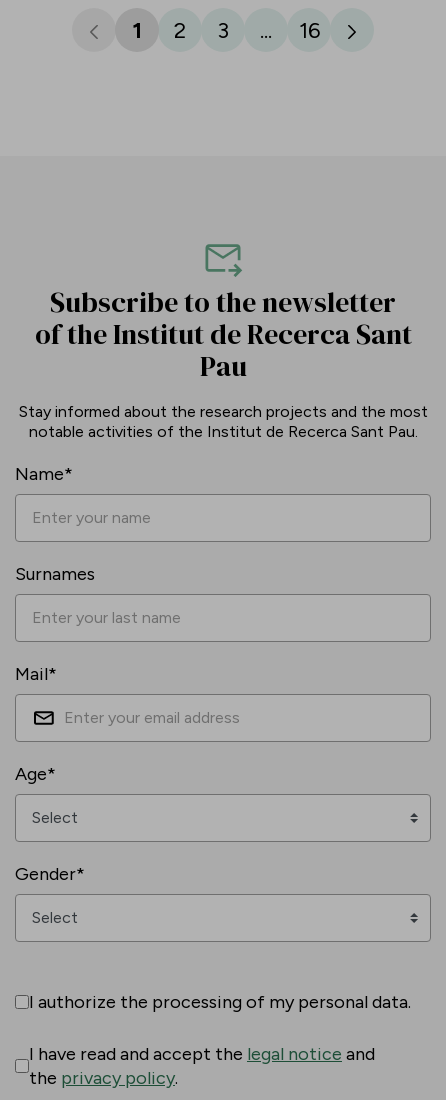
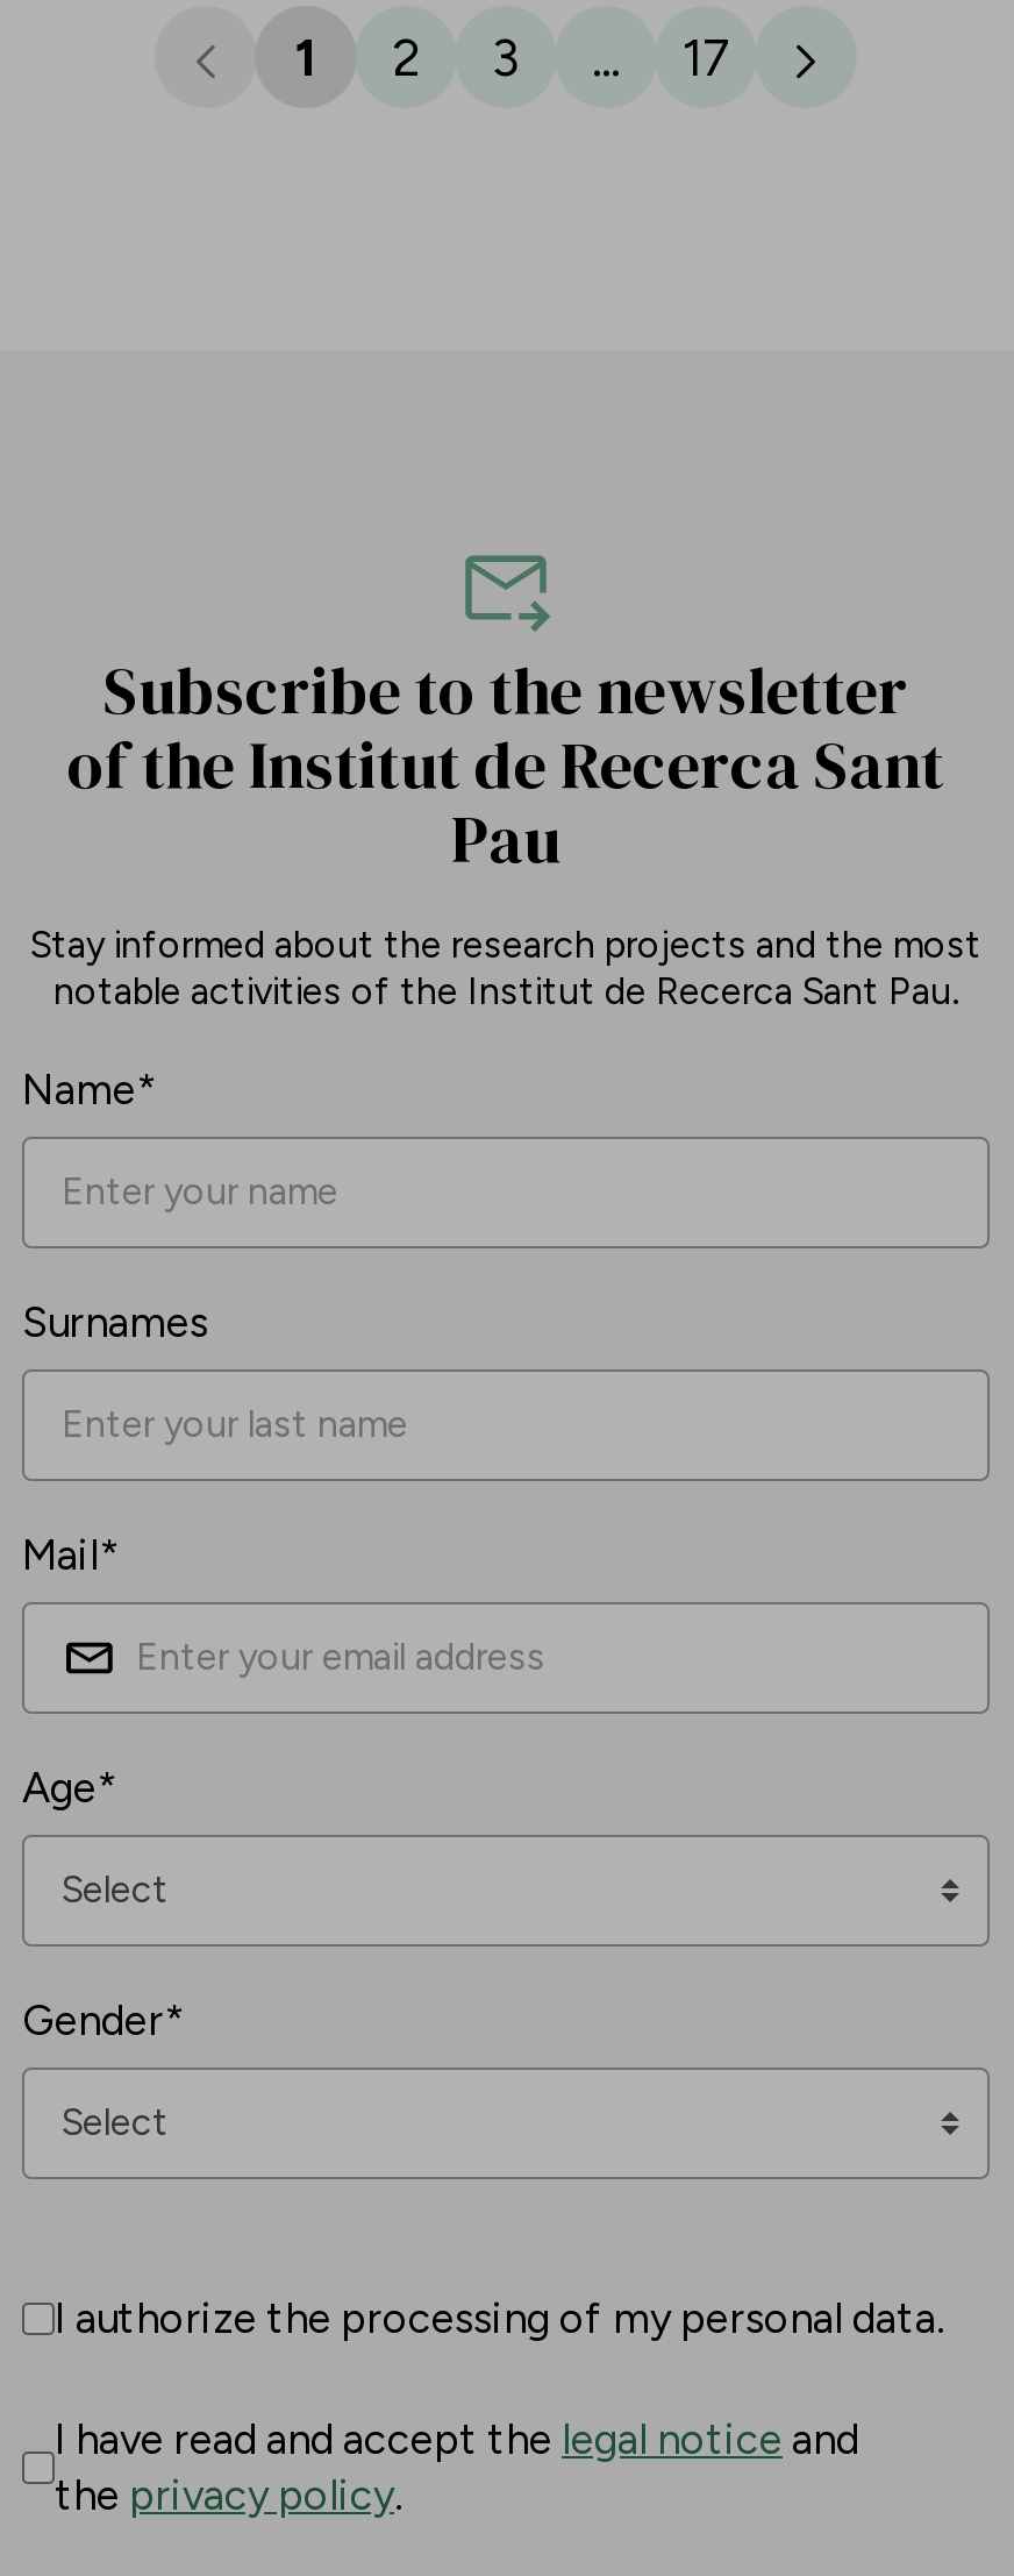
[298,16,319,43] 16 -> [681,26,730,88] 17

